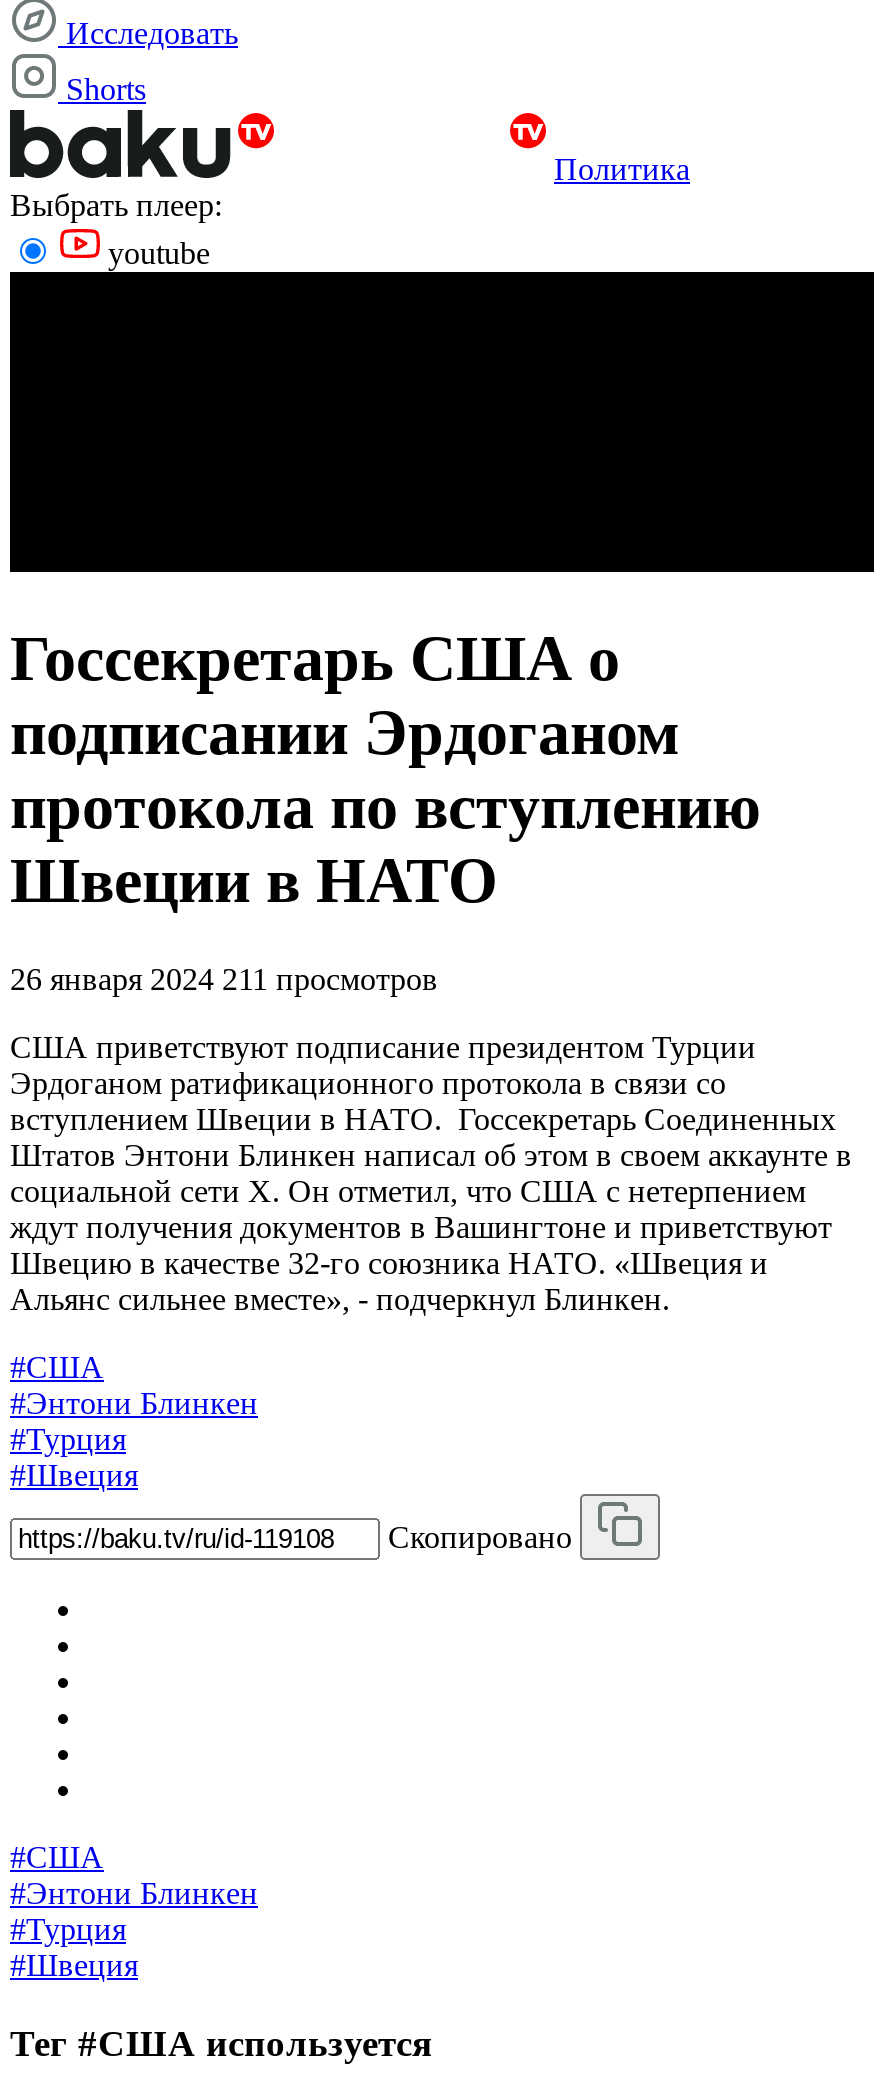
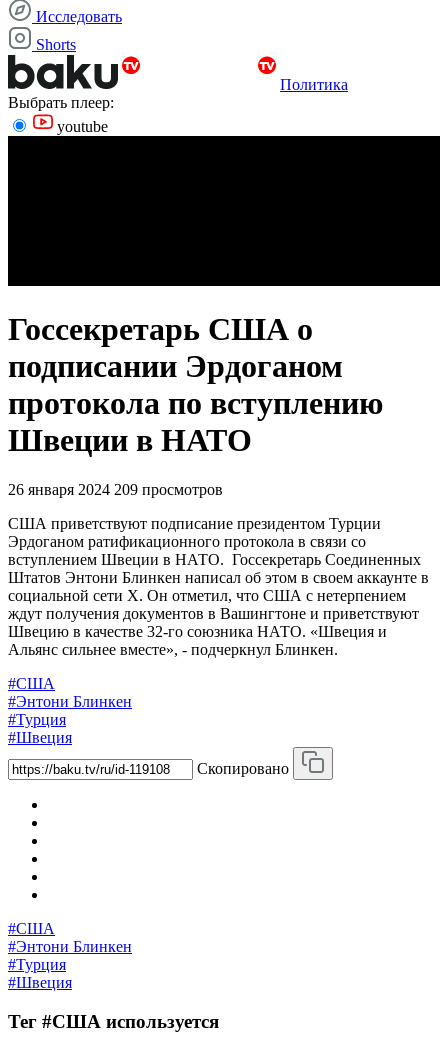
[10,962,438,996] 26 января 2024 211 просмотров -> [8,481,223,498] 26 января 2024 209 просмотров

